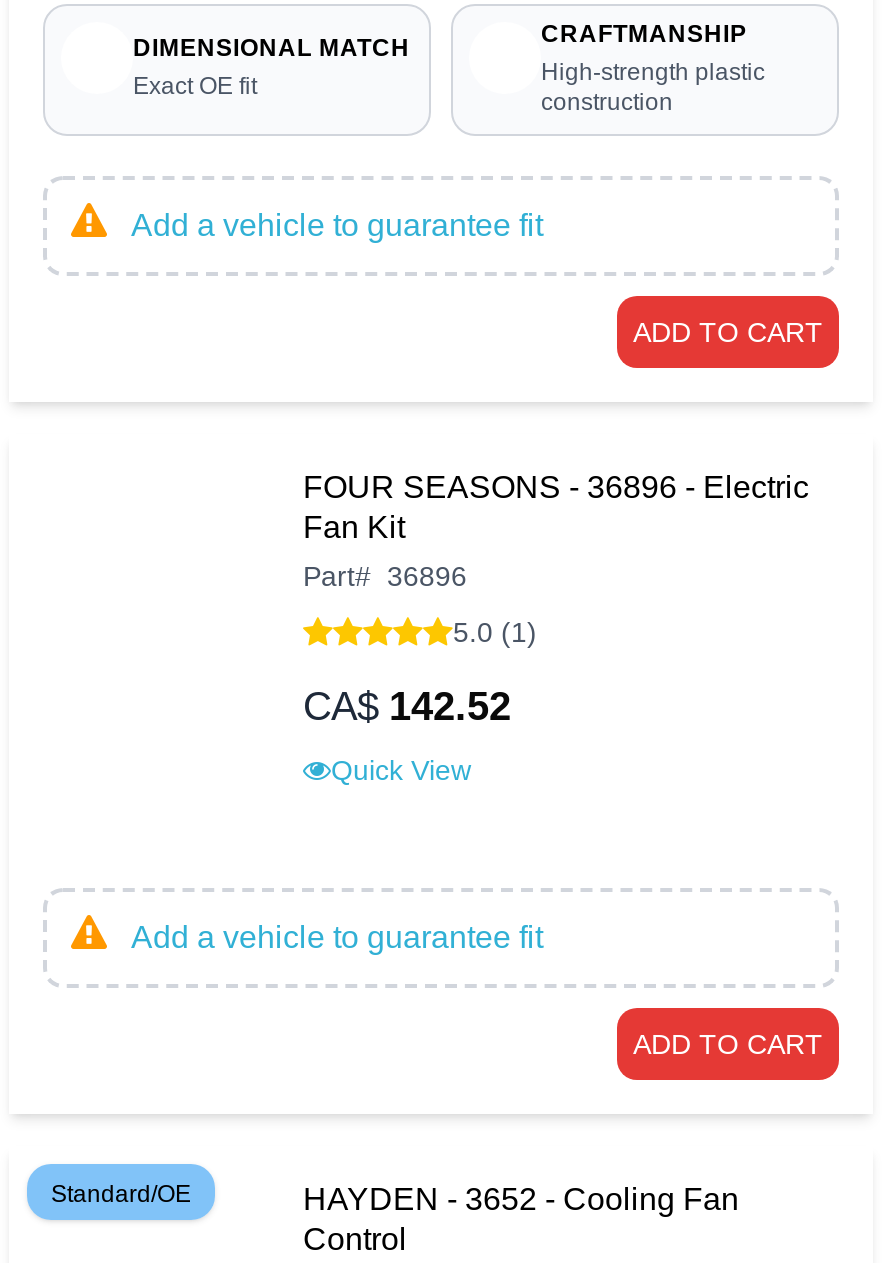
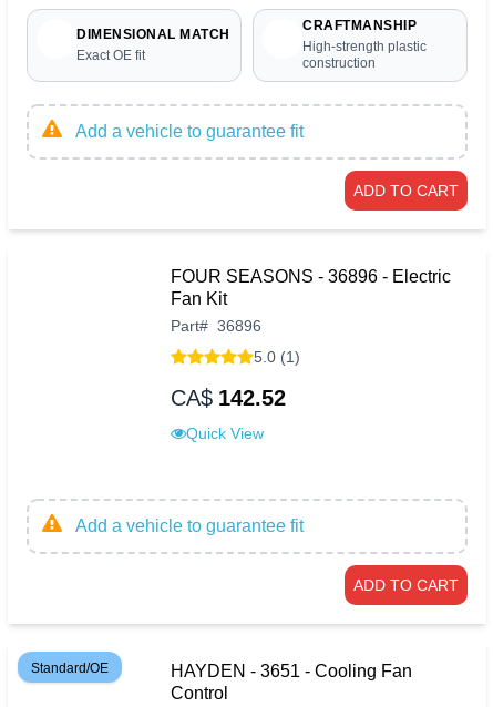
[303,1181,739,1215] HAYDEN - 3652 - Cooling Fan -> [171,662,412,680] HAYDEN - 3651 - Cooling Fan

